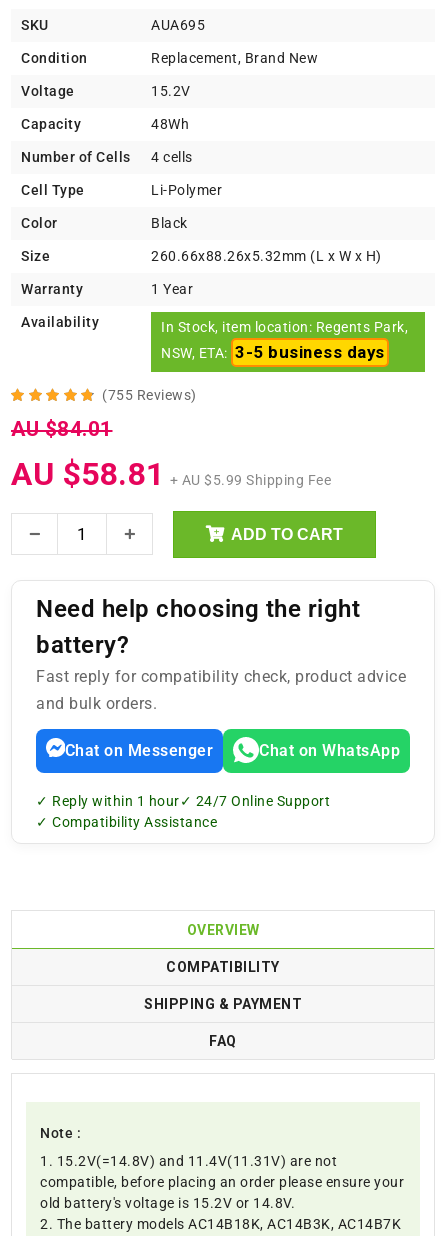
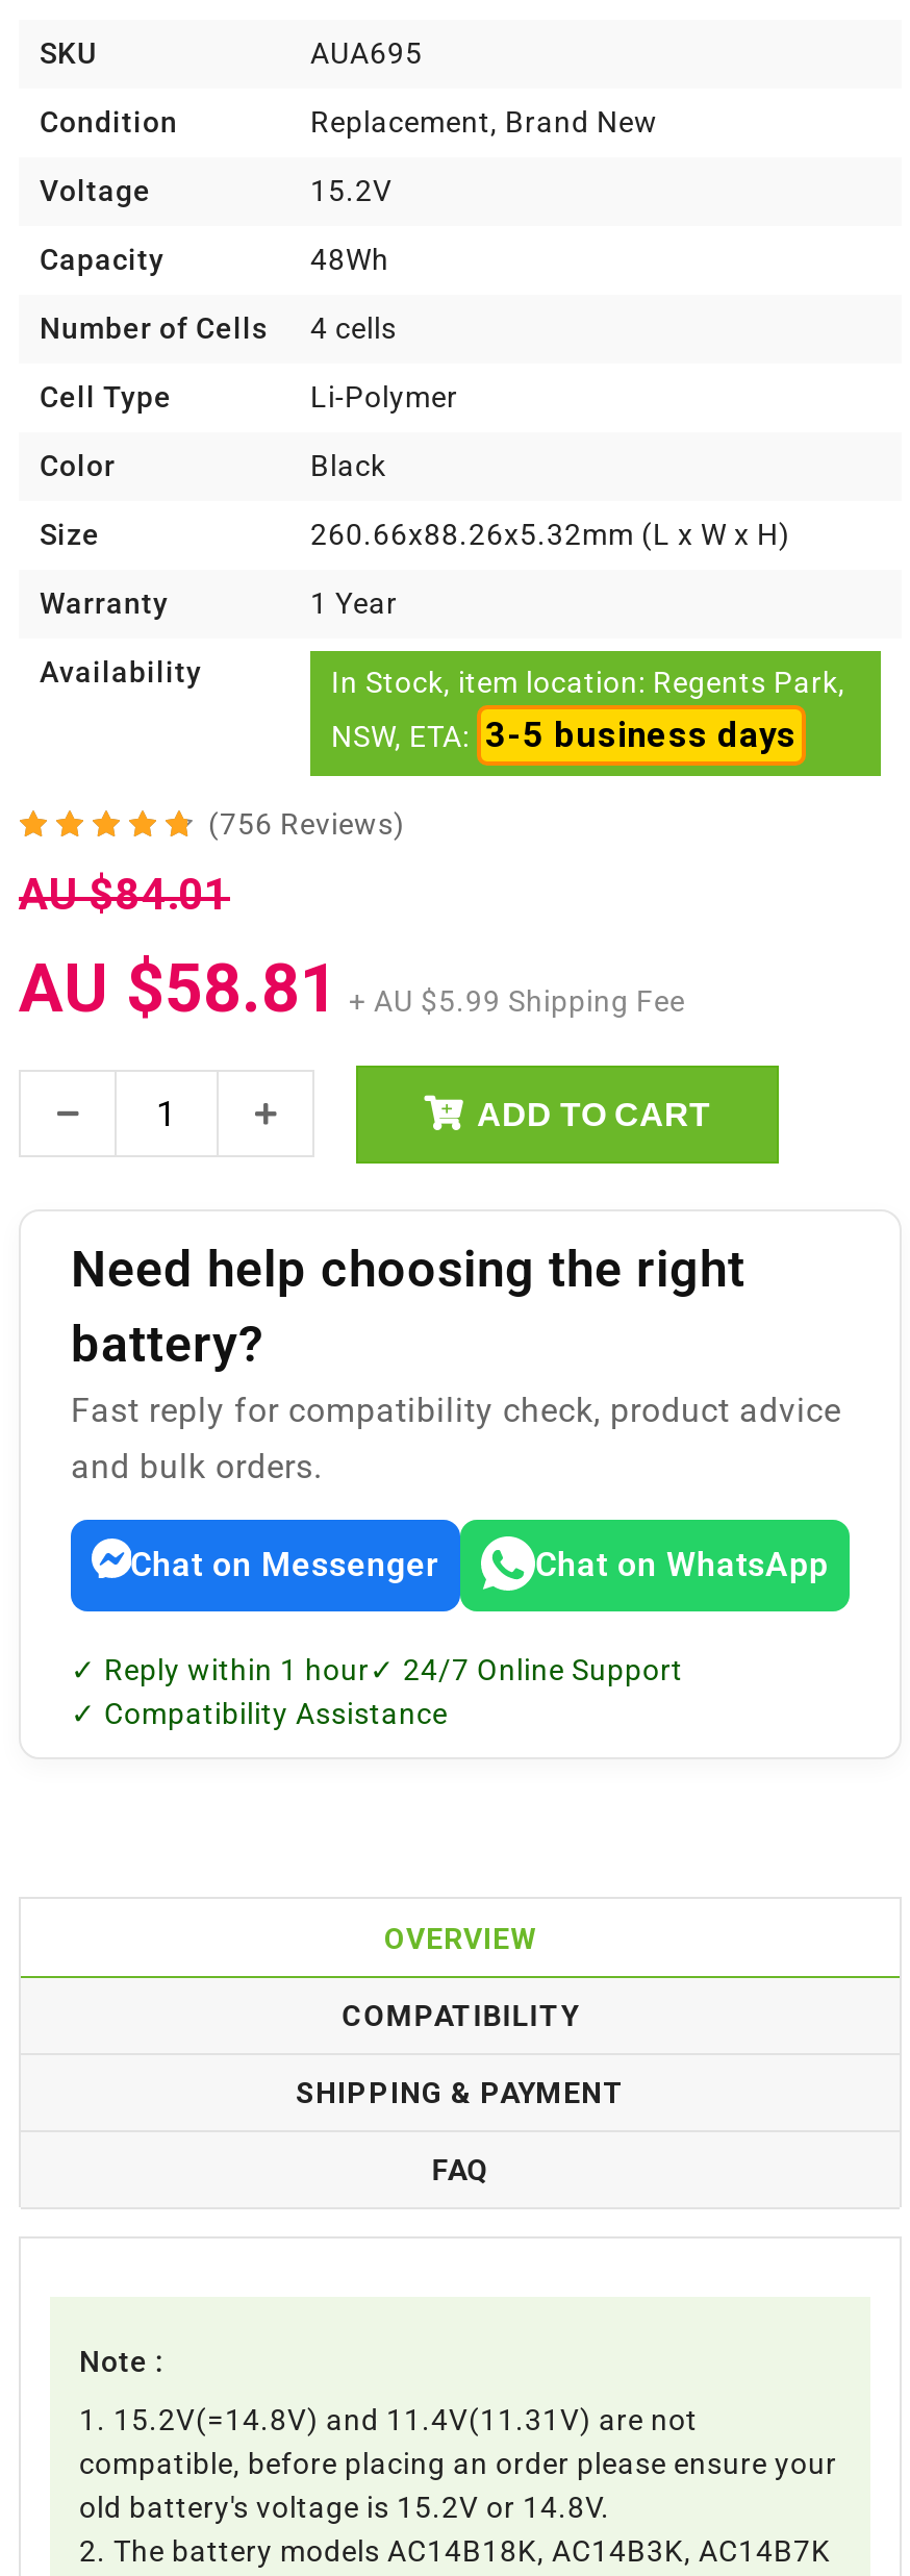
[102,387,196,403] (755 Reviews) -> [208,808,405,841] (756 Reviews)

